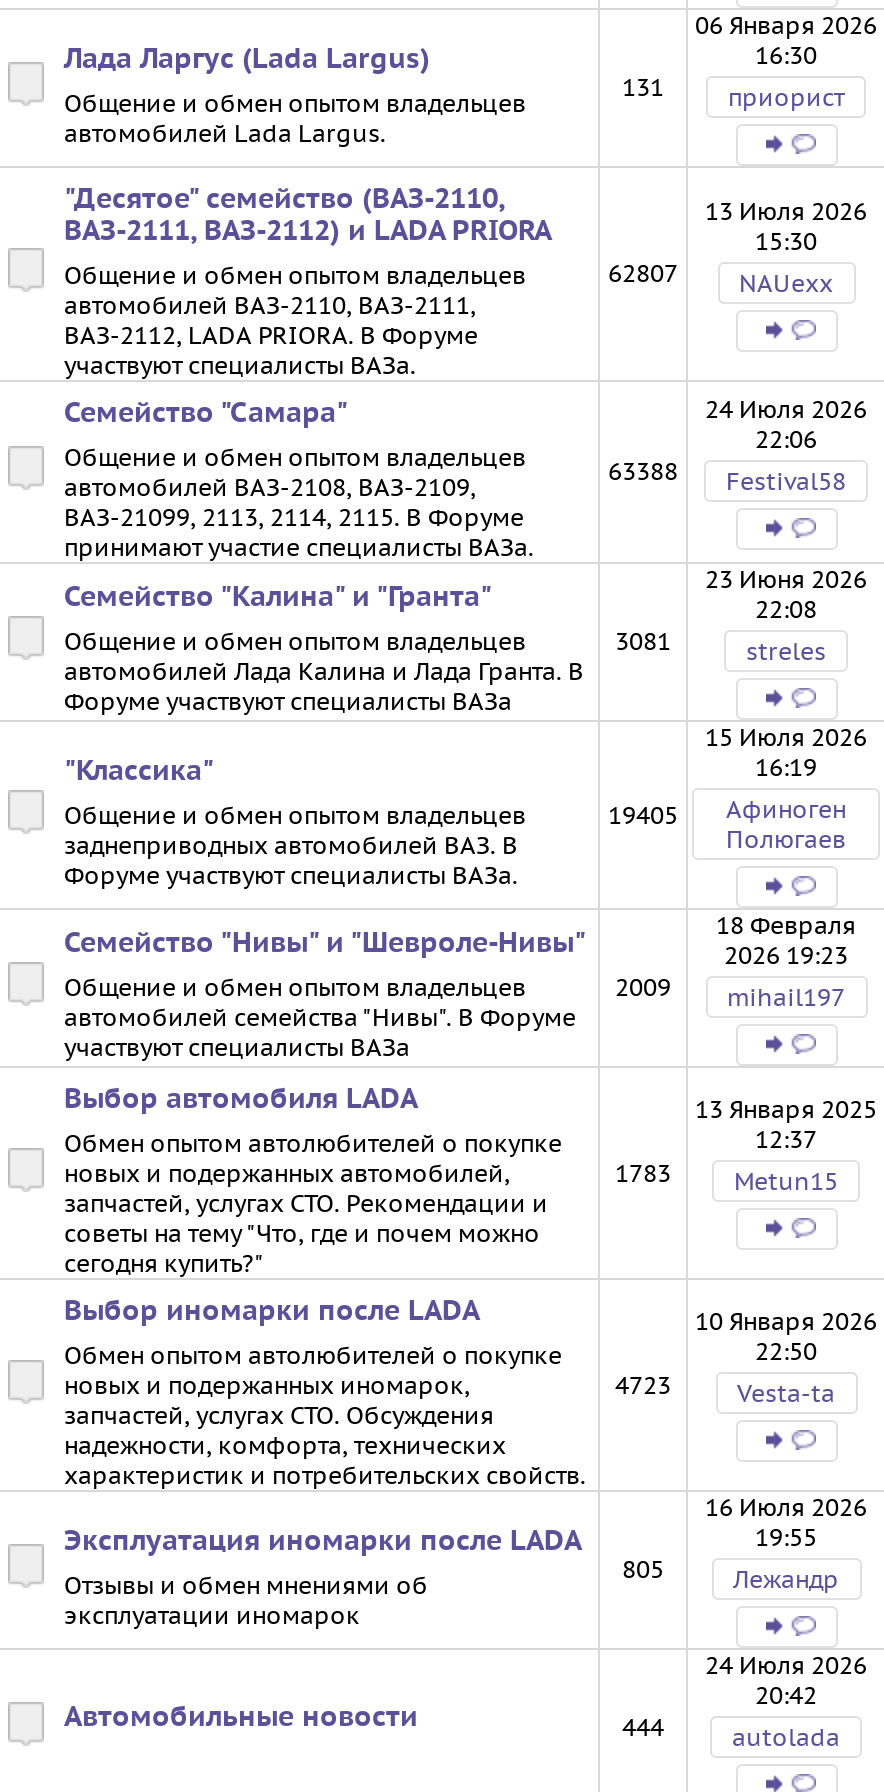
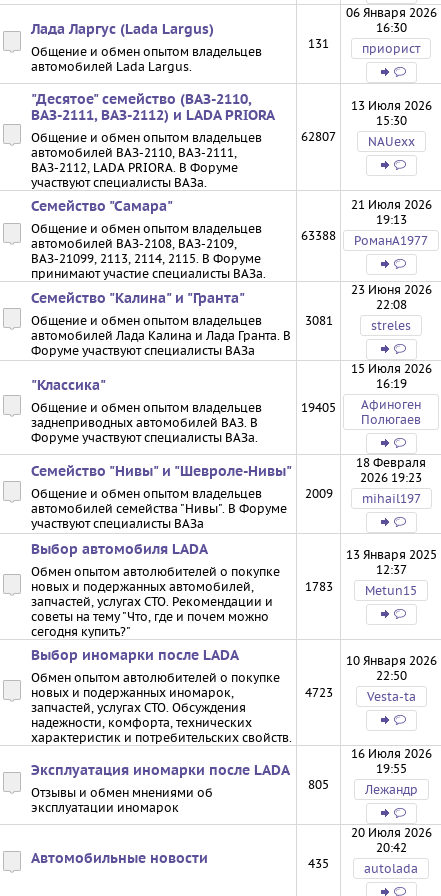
[705,394,867,496] 24 Июля 2026 | 22:06 | Festival58 -> [350,197,431,248] 21 Июля 2026 | 19:13 | РоманA1977
[705,1650,867,1680] 24 Июля 2026 -> [350,825,431,840] 20 Июля 2026
[622,1712,664,1742] 444 -> [308,856,329,871] 435

